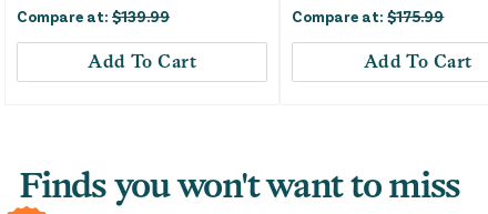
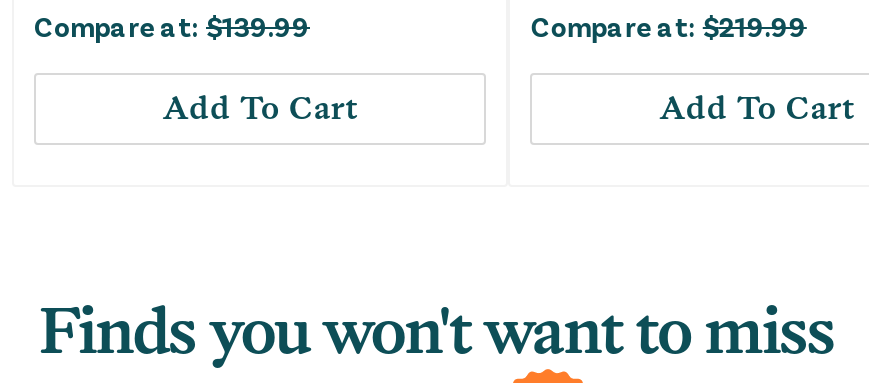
[292,7,444,26] Compare at: $175.99 -> [531,9,807,43] Compare at: $219.99

